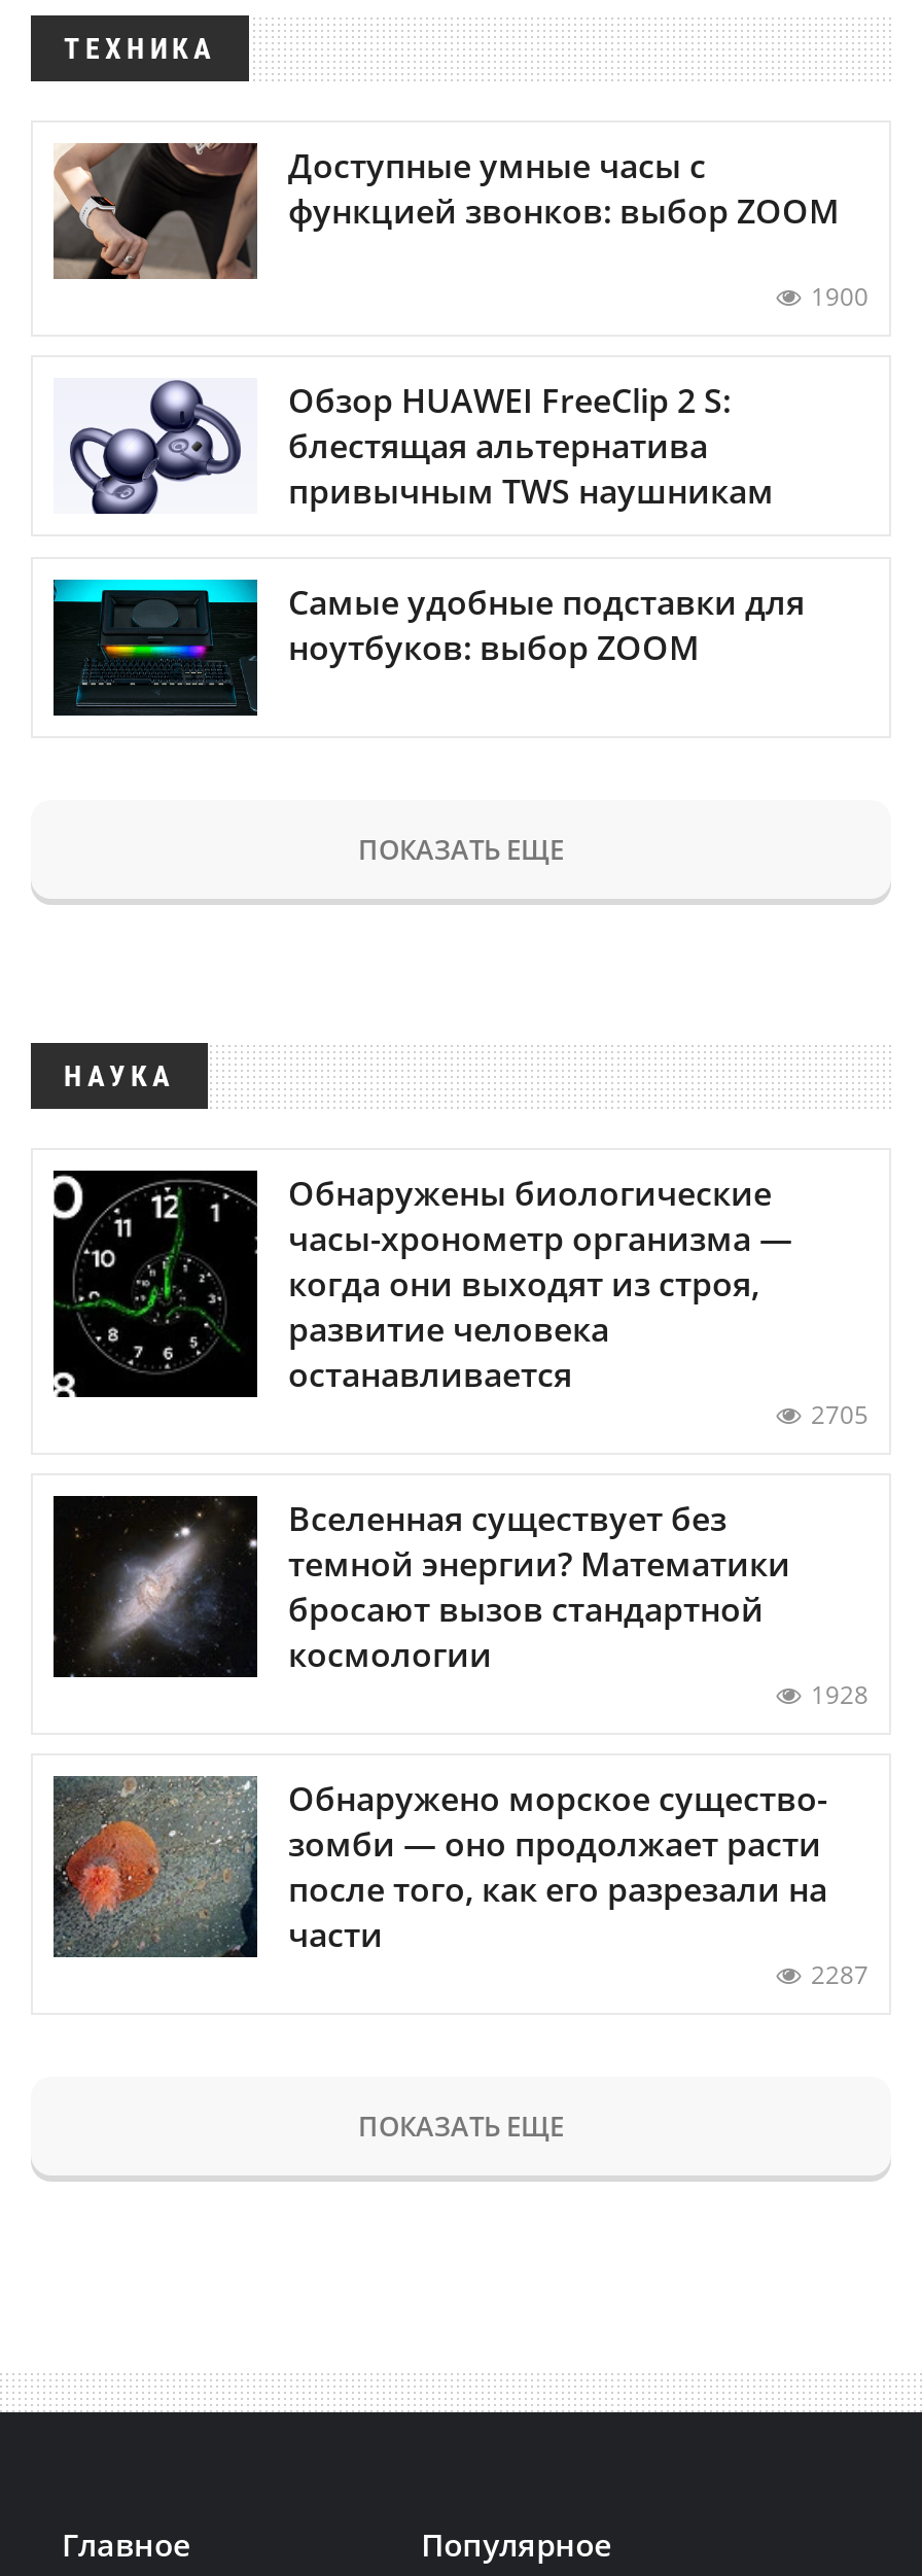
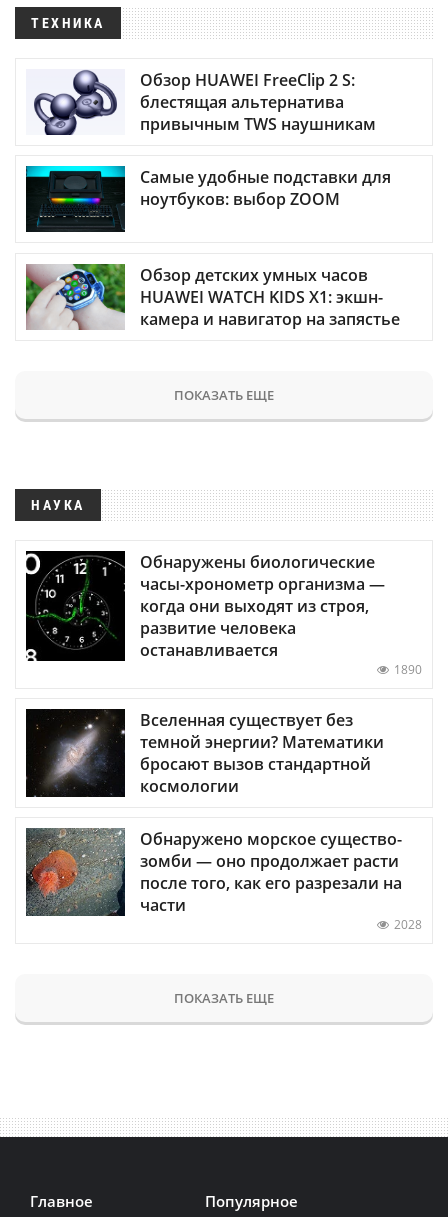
[51,141,868,314] [image] | Доступные умные часы с | функцией звонков: выбор ZOOM | 1900 -> none
moved [66,378,805,669] -> [32,69,391,210]: [image] | Обзор HUAWEI FreeClip 2 S: | блестящая альтернатива | привычным TWS наушникам | Самые удобные подставки для | ноутбуков: выбор ZOOM
none -> [25,263,400,331] [image] | Обзор детских умных часов | HUAWEI WATCH KIDS X1: экшн- | камера и навигатор на запястье
[811,1397,868,1432] 2705 -> [394,661,422,678] 1890
[811,1677,868,1712] 1928 -> none
[811,1957,868,1992] 2287 -> [394,916,422,933] 2028

